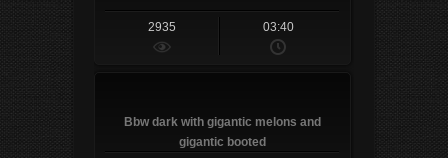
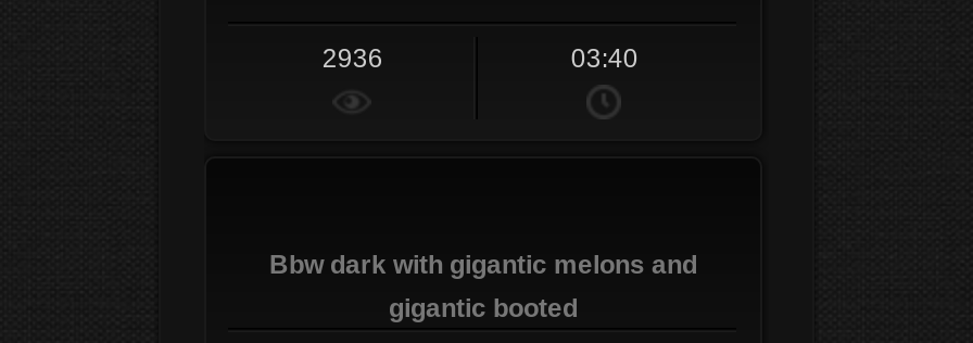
[148,20,176,34] 2935 -> [322,43,383,74] 2936

